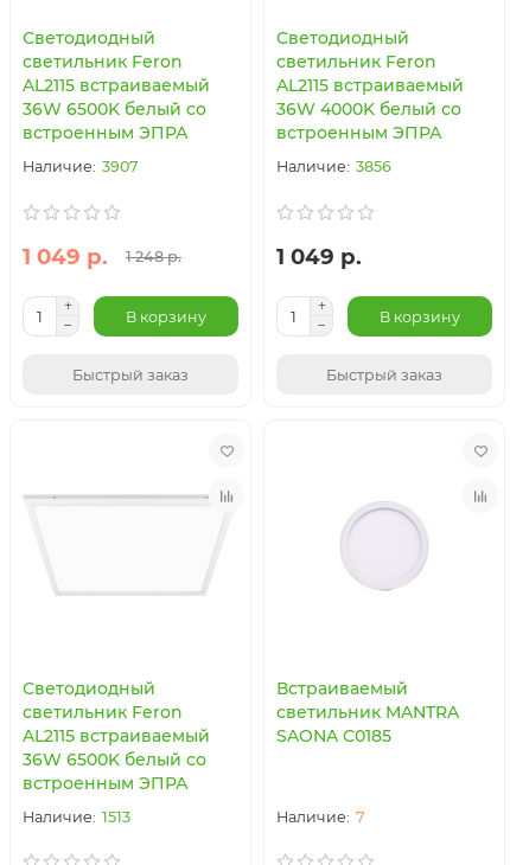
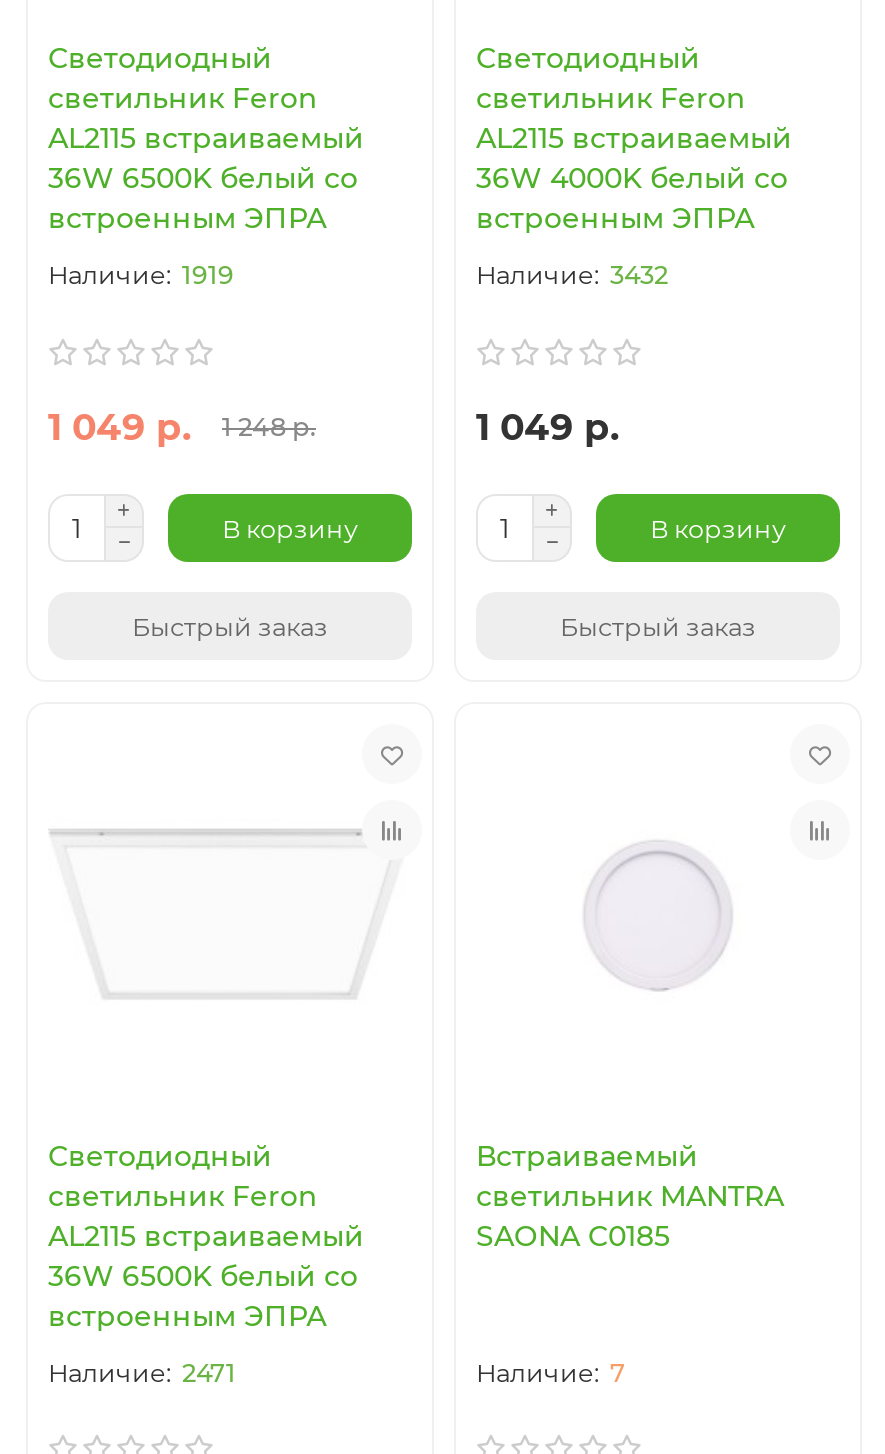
[102,158,139,176] 3907 -> [182,261,234,291] 1919
[356,158,391,176] 3856 -> [610,261,668,291] 3432
[102,808,130,825] 1513 -> [182,1357,236,1387] 2471

